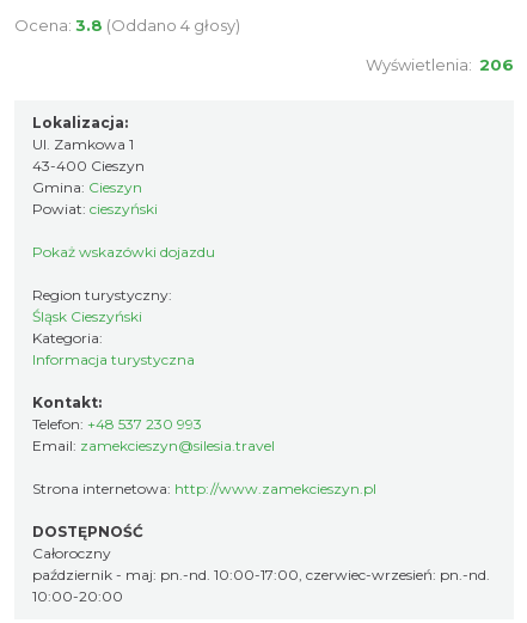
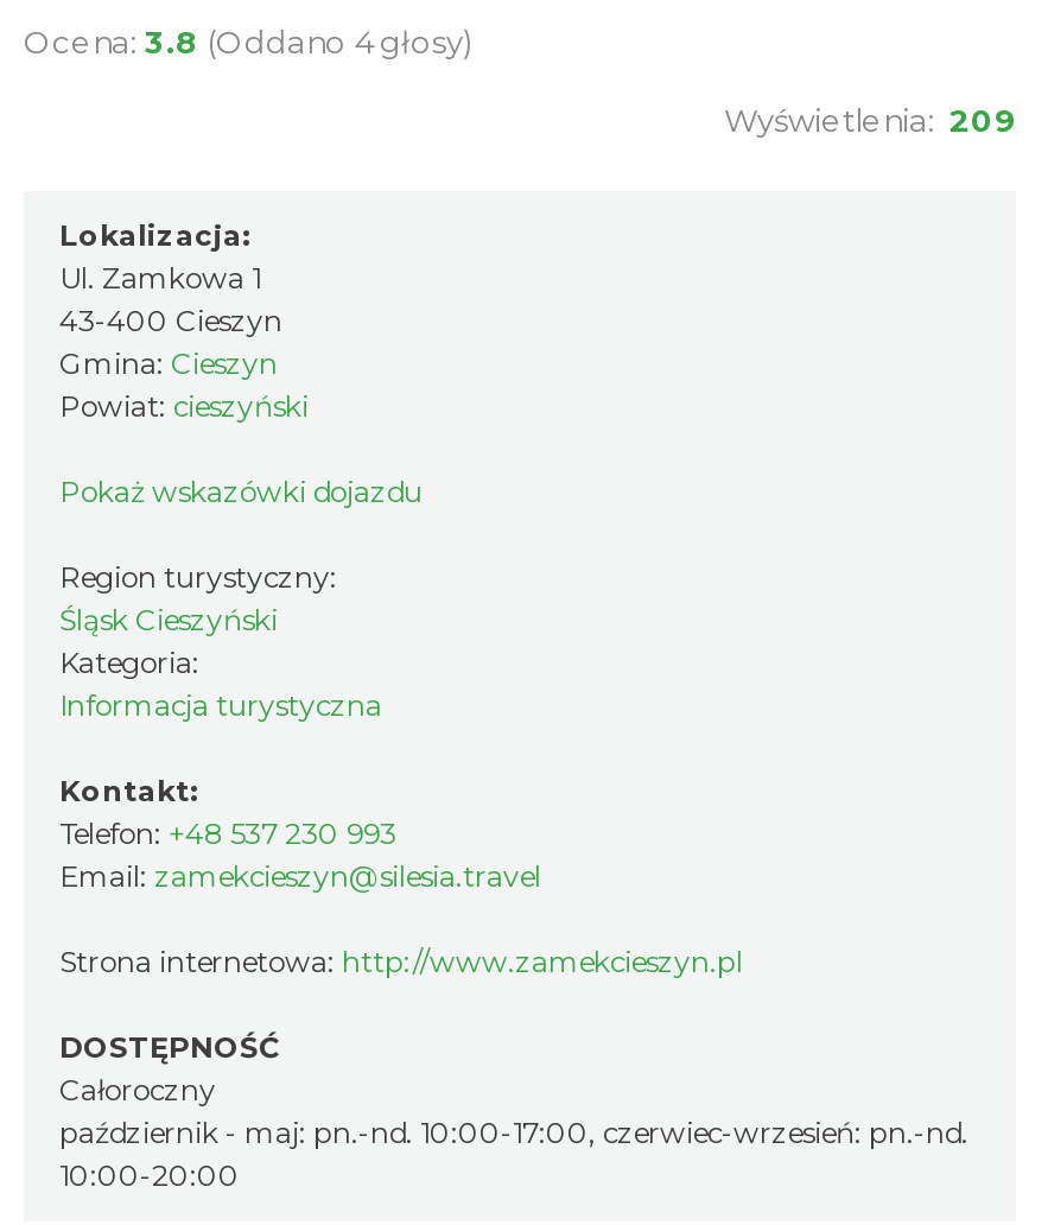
[366,55,514,74] Wyświetlenia: 206 -> [724,101,1016,139] Wyświetlenia: 209

